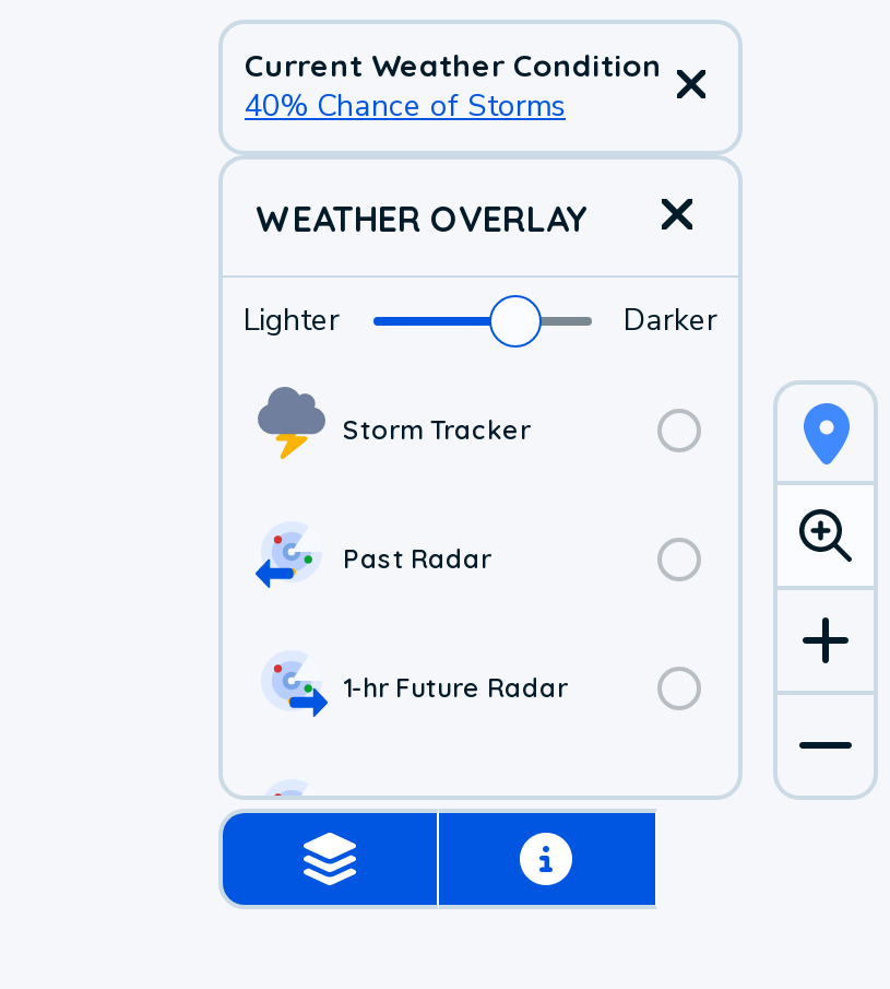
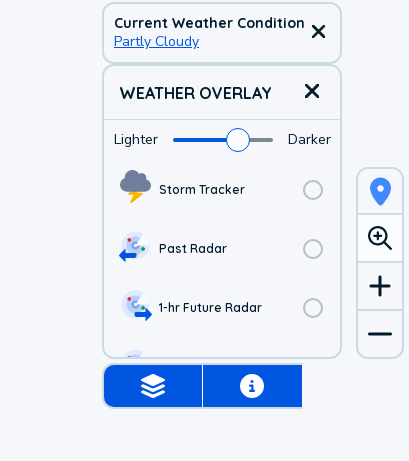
[245,85,566,127] 40% Chance of Storms -> [114,32,199,51] Partly Cloudy

